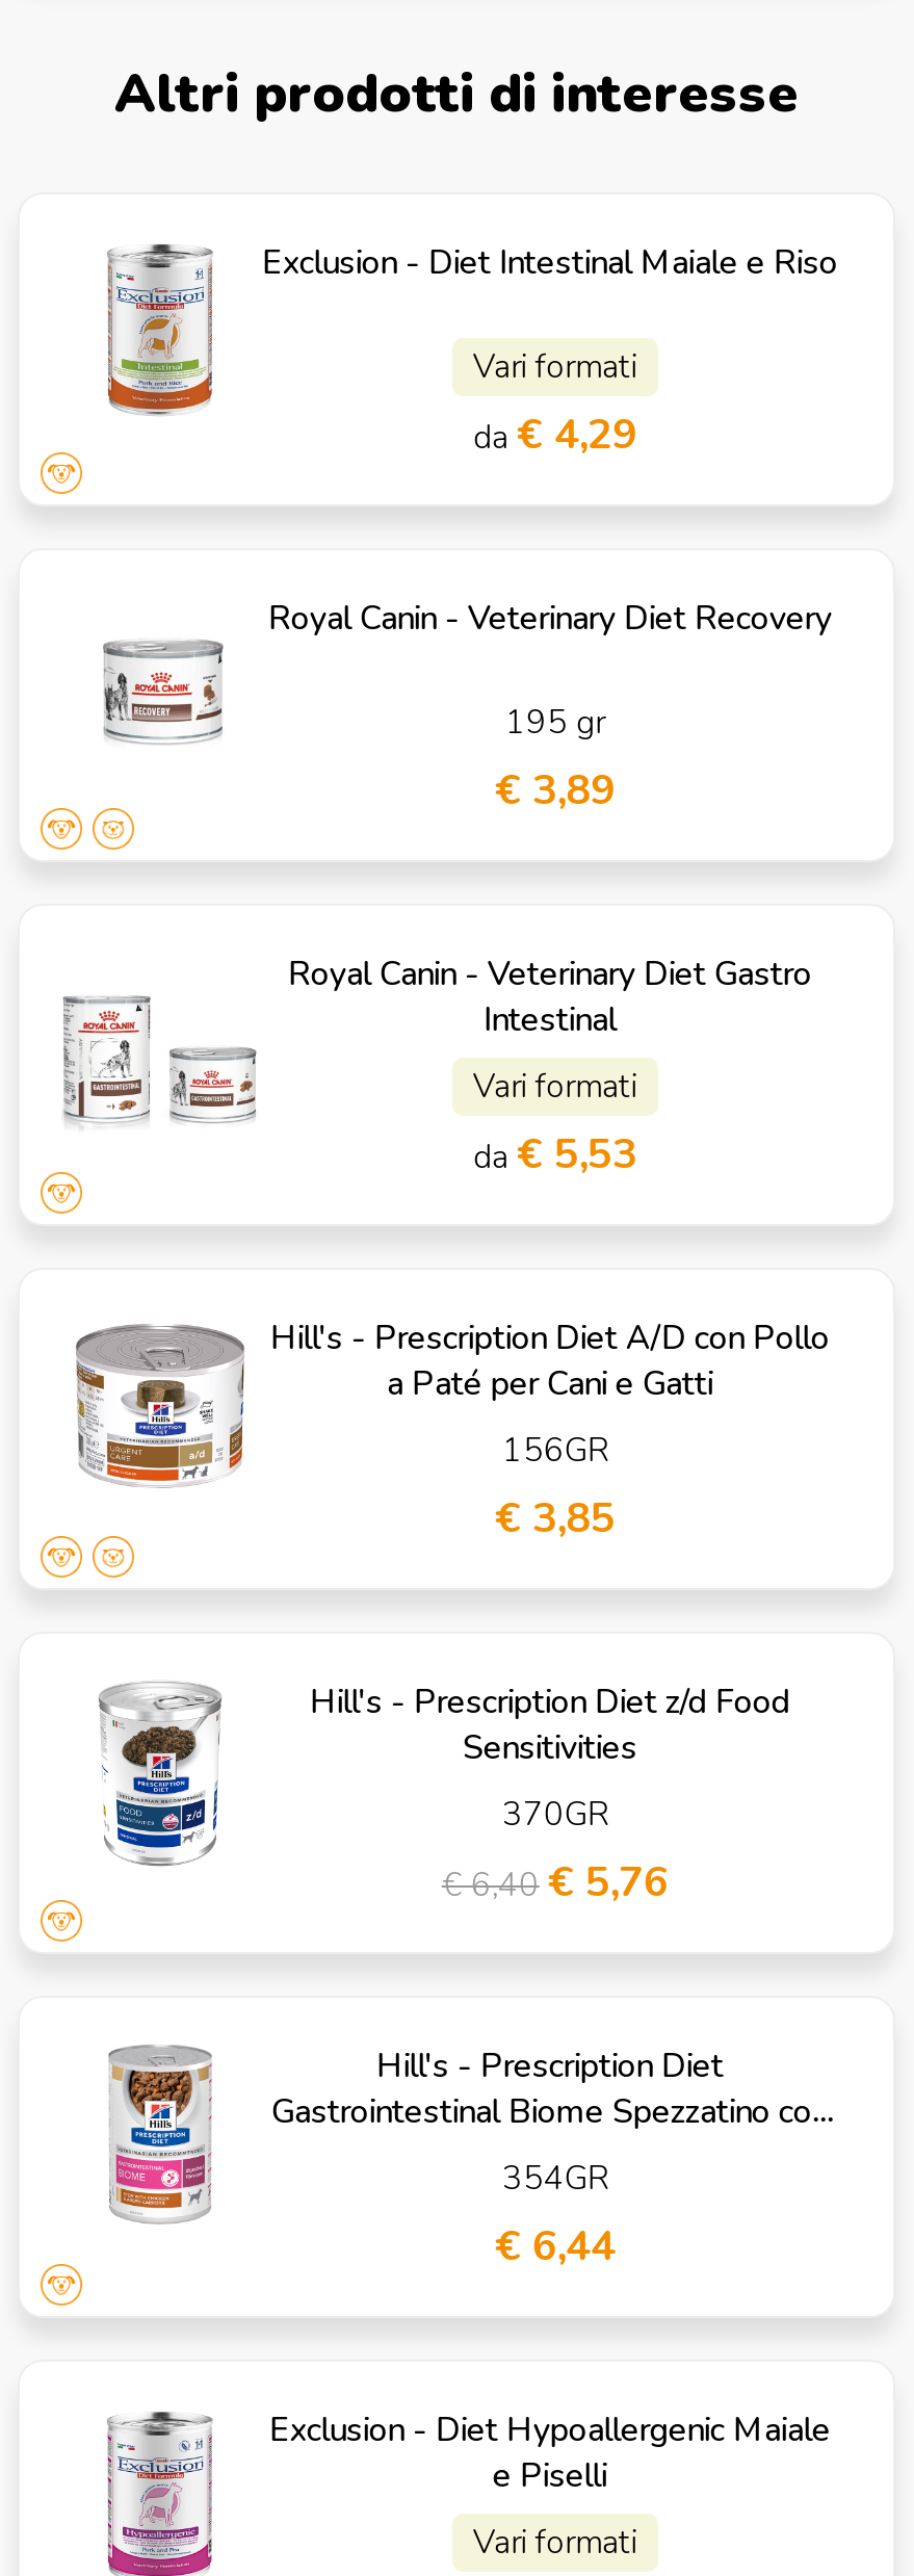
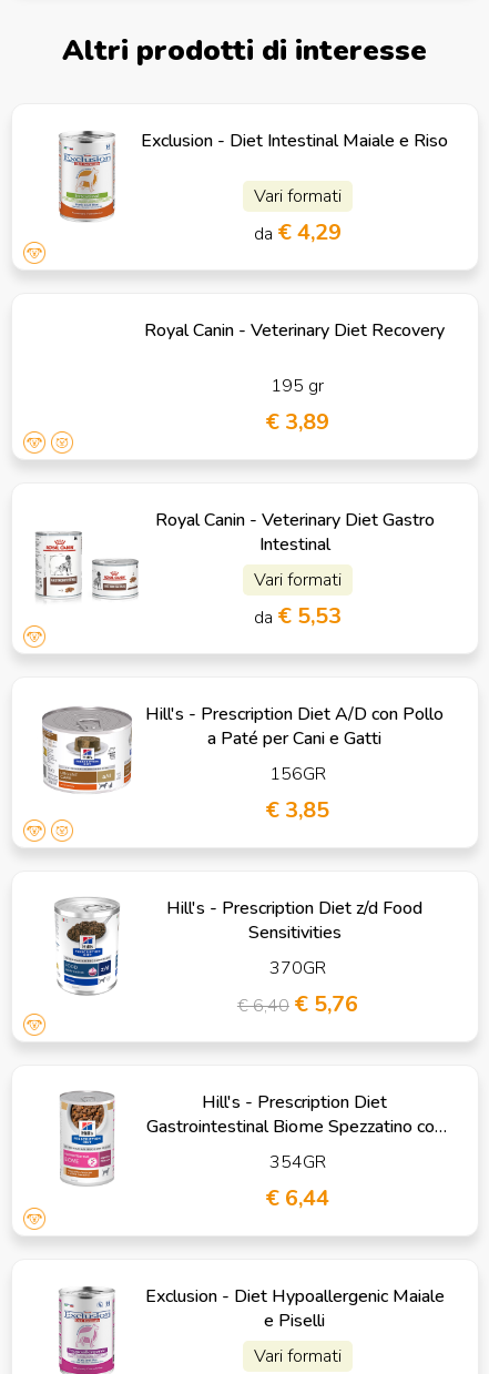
[101,640,226,744] [image] -> none

